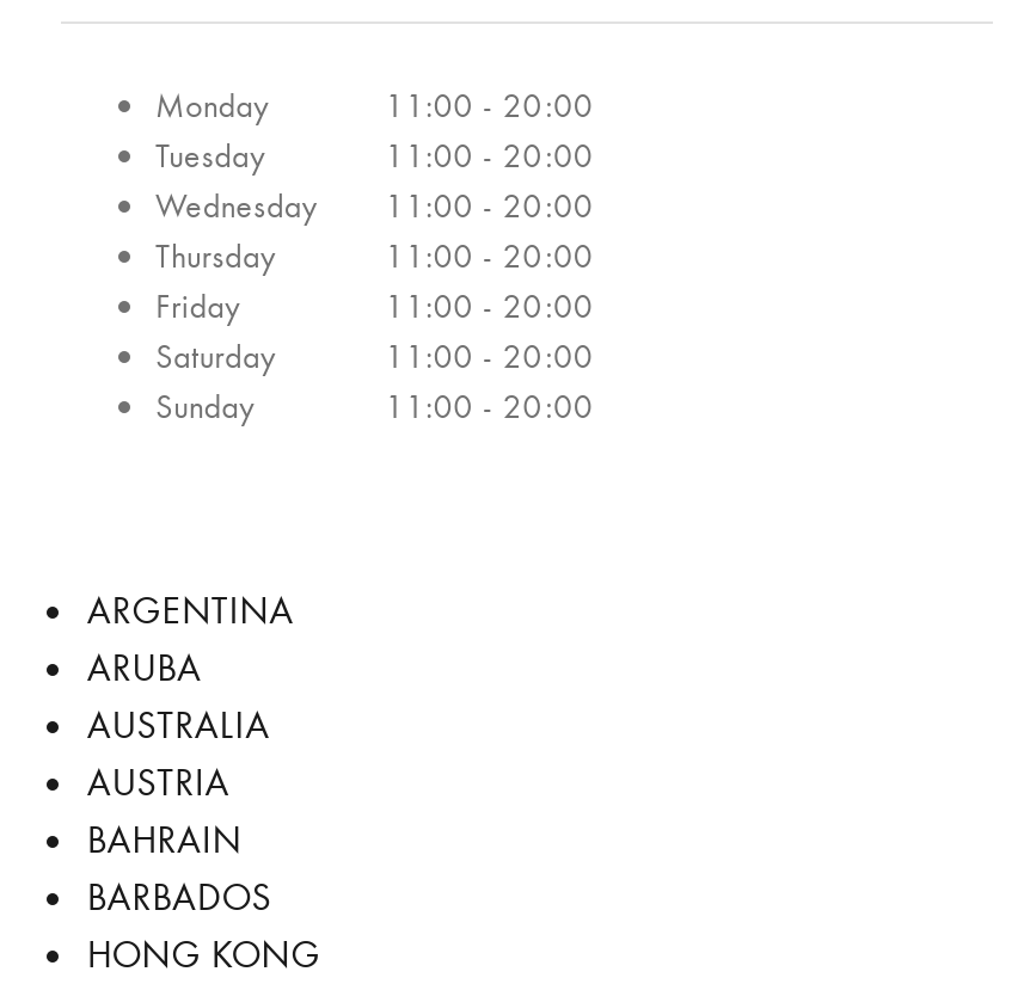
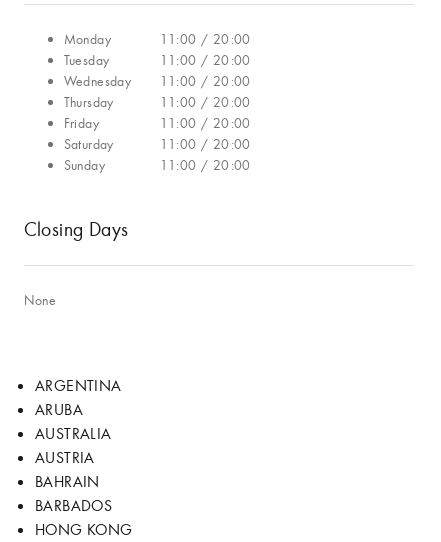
[385,83,594,126] 11:00 - 20:00 -> [160,30,251,48] 11:00 / 20:00
[385,133,594,176] 11:00 - 20:00 -> [160,51,251,69] 11:00 / 20:00
[156,183,594,226] Wednesday 11:00 - 20:00 -> [64,72,251,90] Wednesday 11:00 / 20:00
[385,234,594,277] 11:00 - 20:00 -> [160,93,251,111] 11:00 / 20:00
[385,284,594,327] 11:00 - 20:00 -> [160,114,251,132] 11:00 / 20:00
[385,334,594,377] 11:00 - 20:00 -> [160,135,251,153] 11:00 / 20:00
[385,384,594,427] 11:00 - 20:00 -> [24,156,251,309] 11:00 / 20:00 | Closing Days | None

